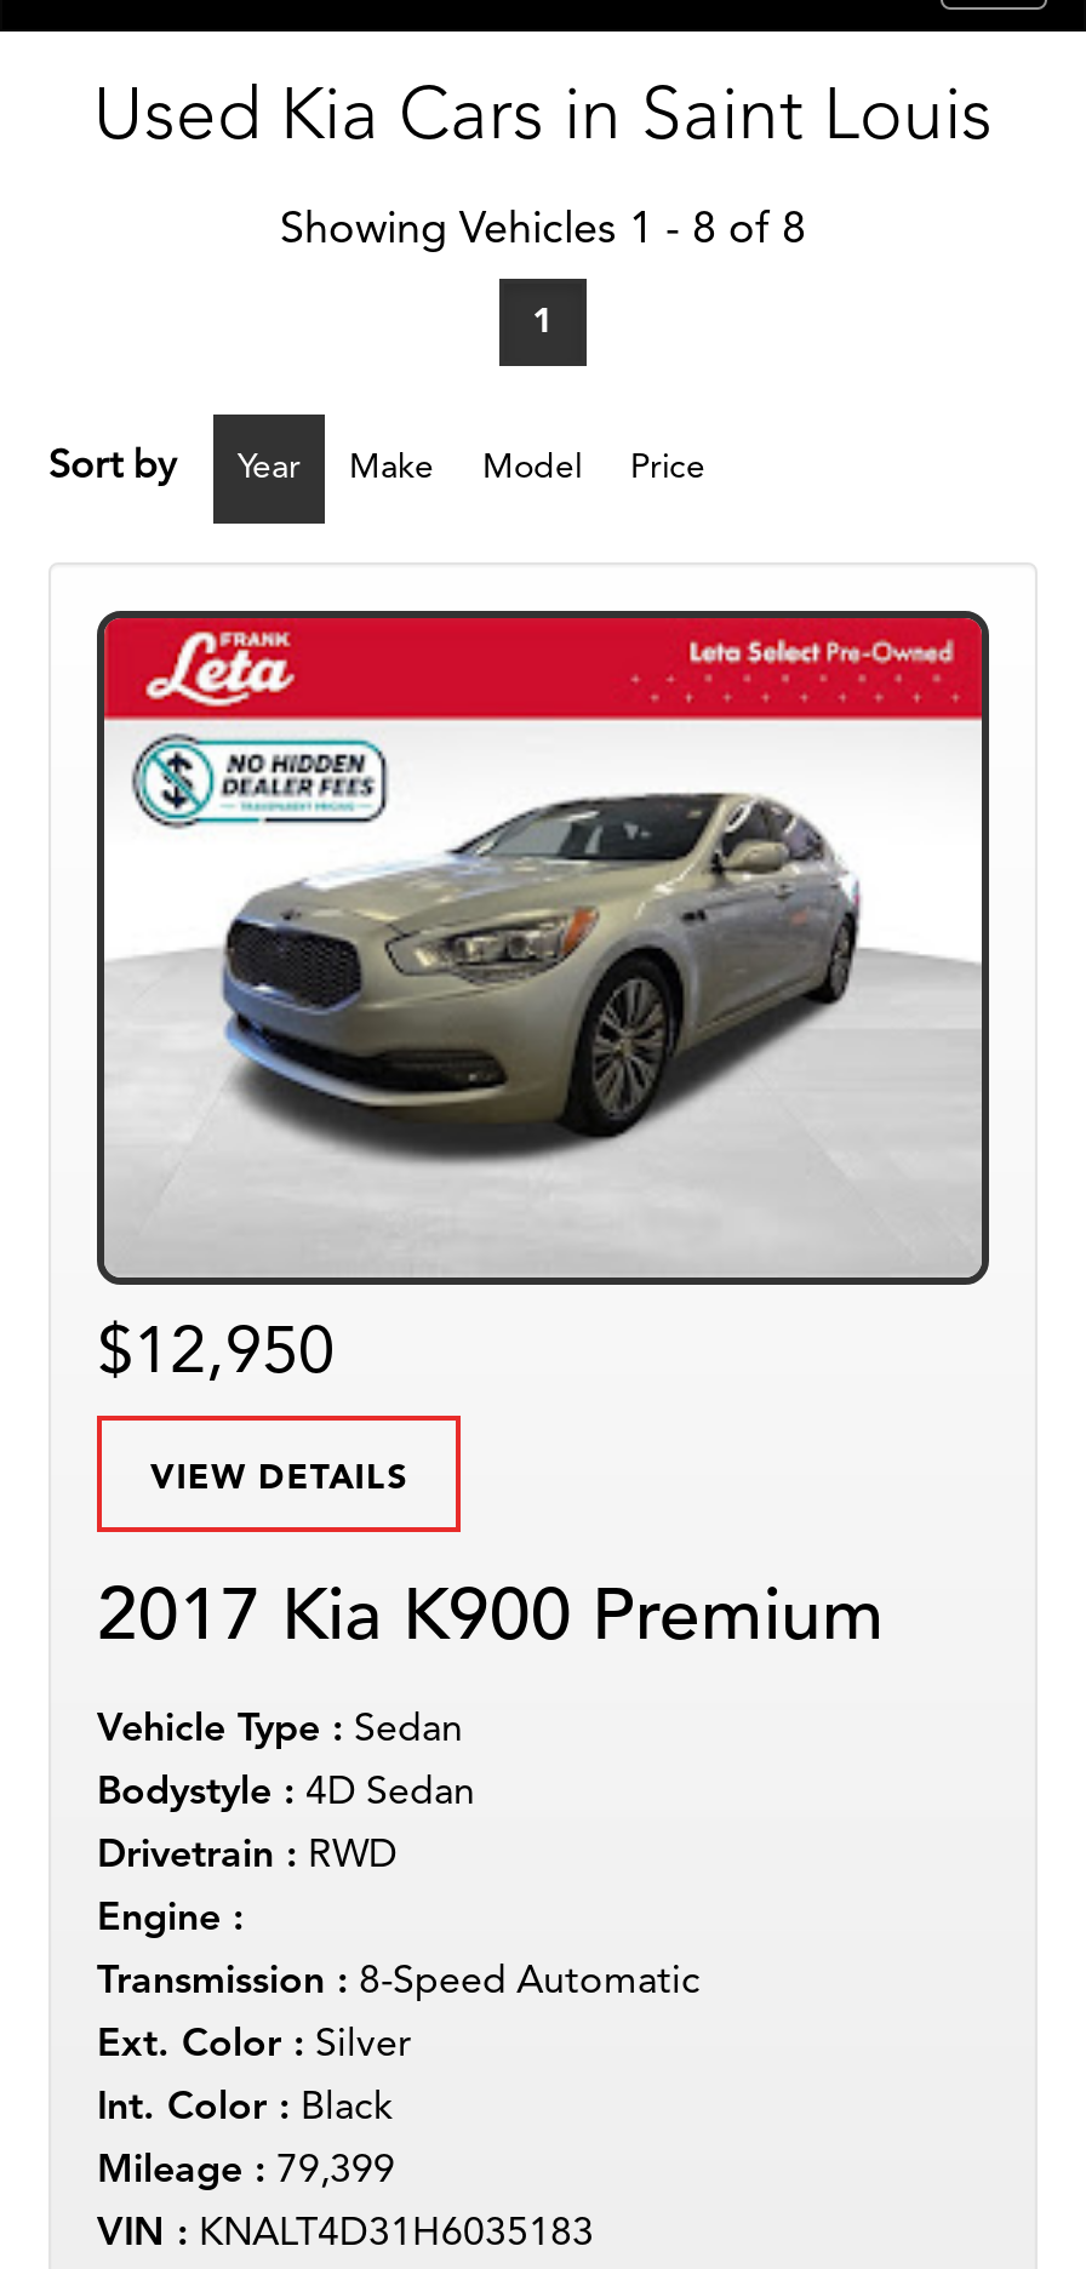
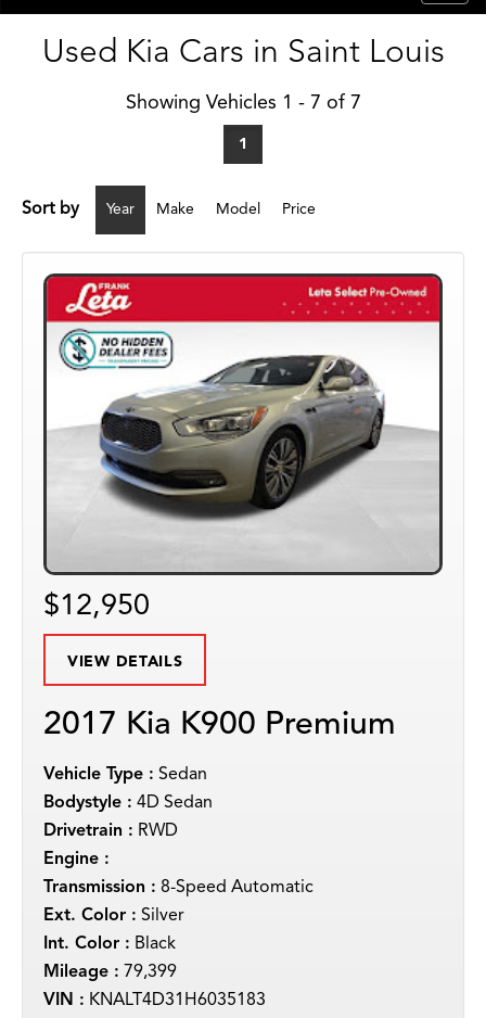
[280,208,806,252] Showing Vehicles 1 - 8 of 8 -> [125,93,361,113] Showing Vehicles 1 - 7 of 7

